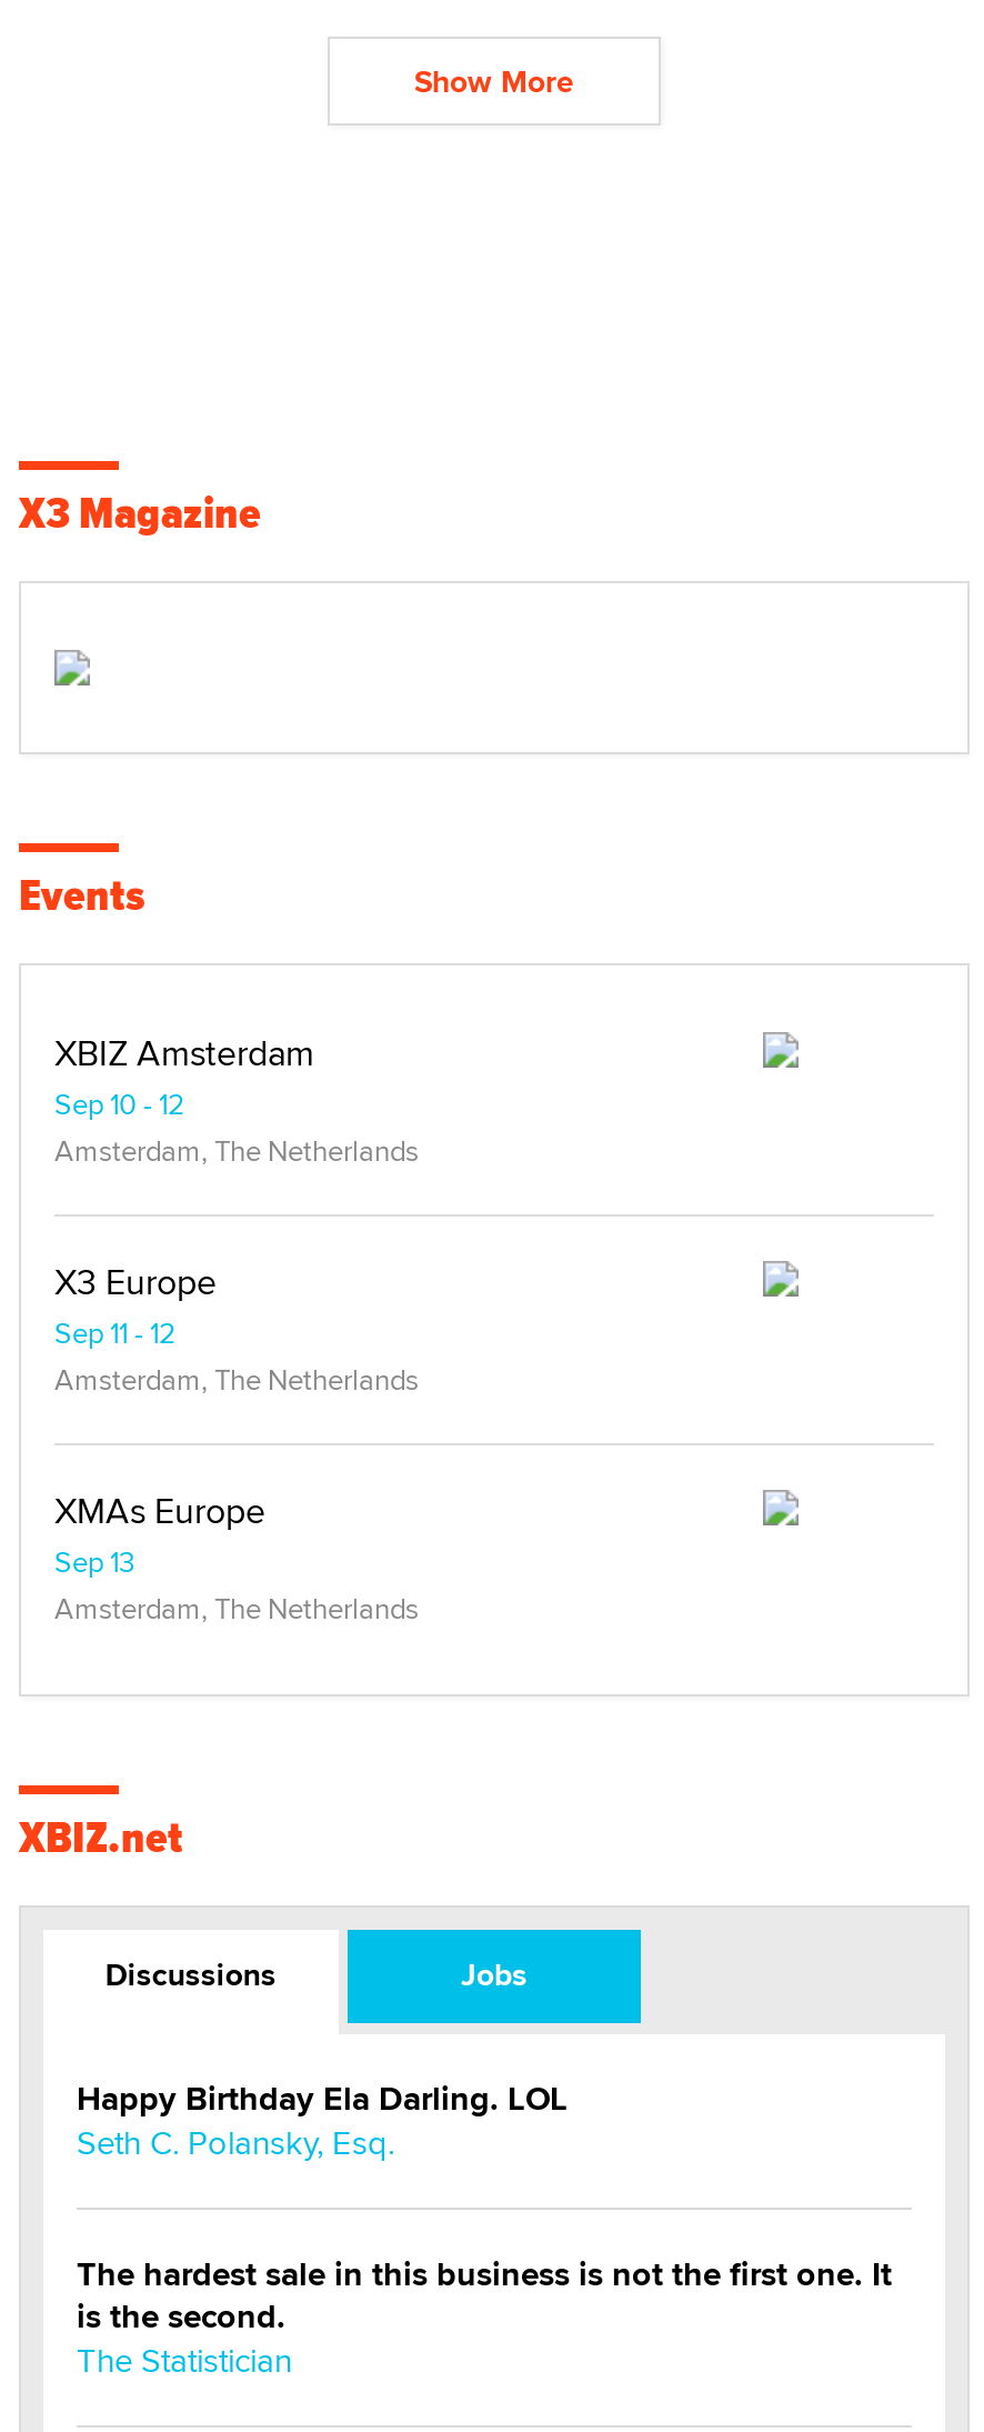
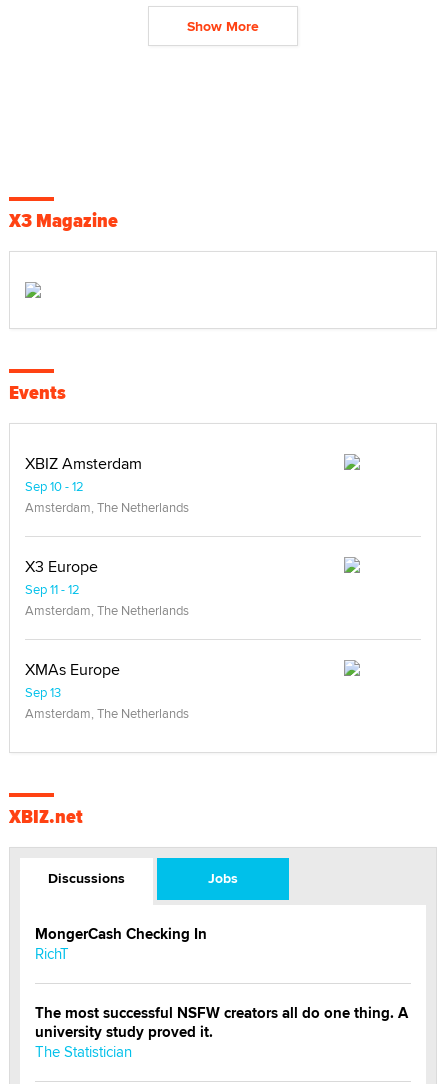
[77,2074,568,2165] Happy Birthday Ela Darling. LOL | Seth C. Polansky, Esq. -> [35,923,207,964] MongerCash Checking In | RichT
[77,2250,892,2341] The hardest sale in this business is not the first one. It | is the second. -> [35,1002,408,1043] The most successful NSFW creators all do one thing. A | university study proved it.

